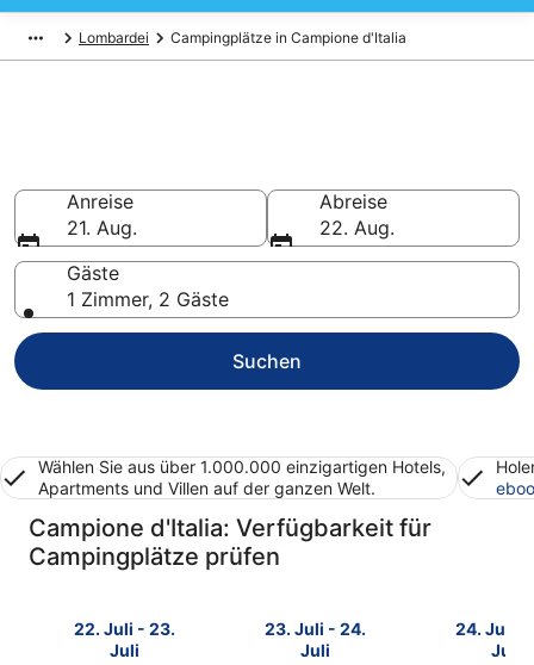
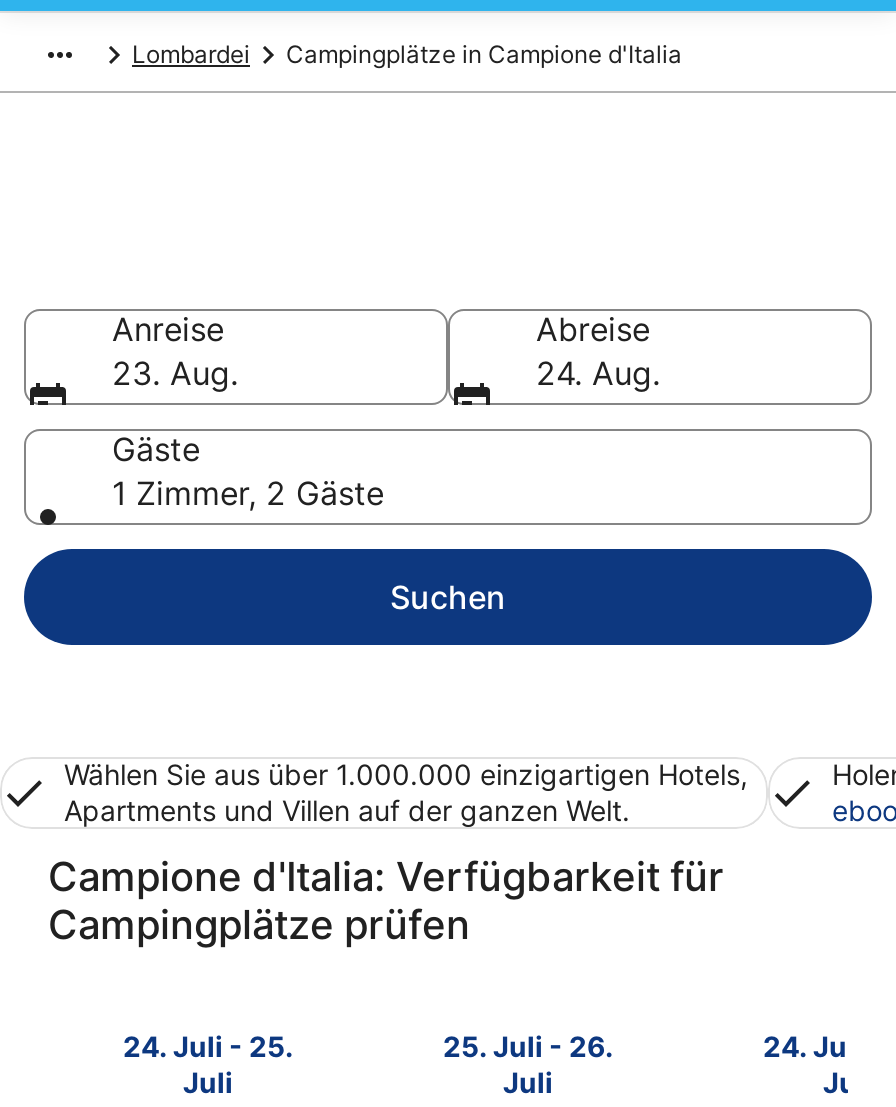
[67,216,137,240] 21. Aug. -> [112,353,238,393] 23. Aug.
[319,216,395,240] 22. Aug. -> [536,353,660,393] 24. Aug.
[73,619,175,639] 22. Juli - 23. -> [123,1029,293,1063] 24. Juli - 25.
[264,619,365,639] 23. Juli - 24. -> [443,1029,613,1063] 25. Juli - 26.

